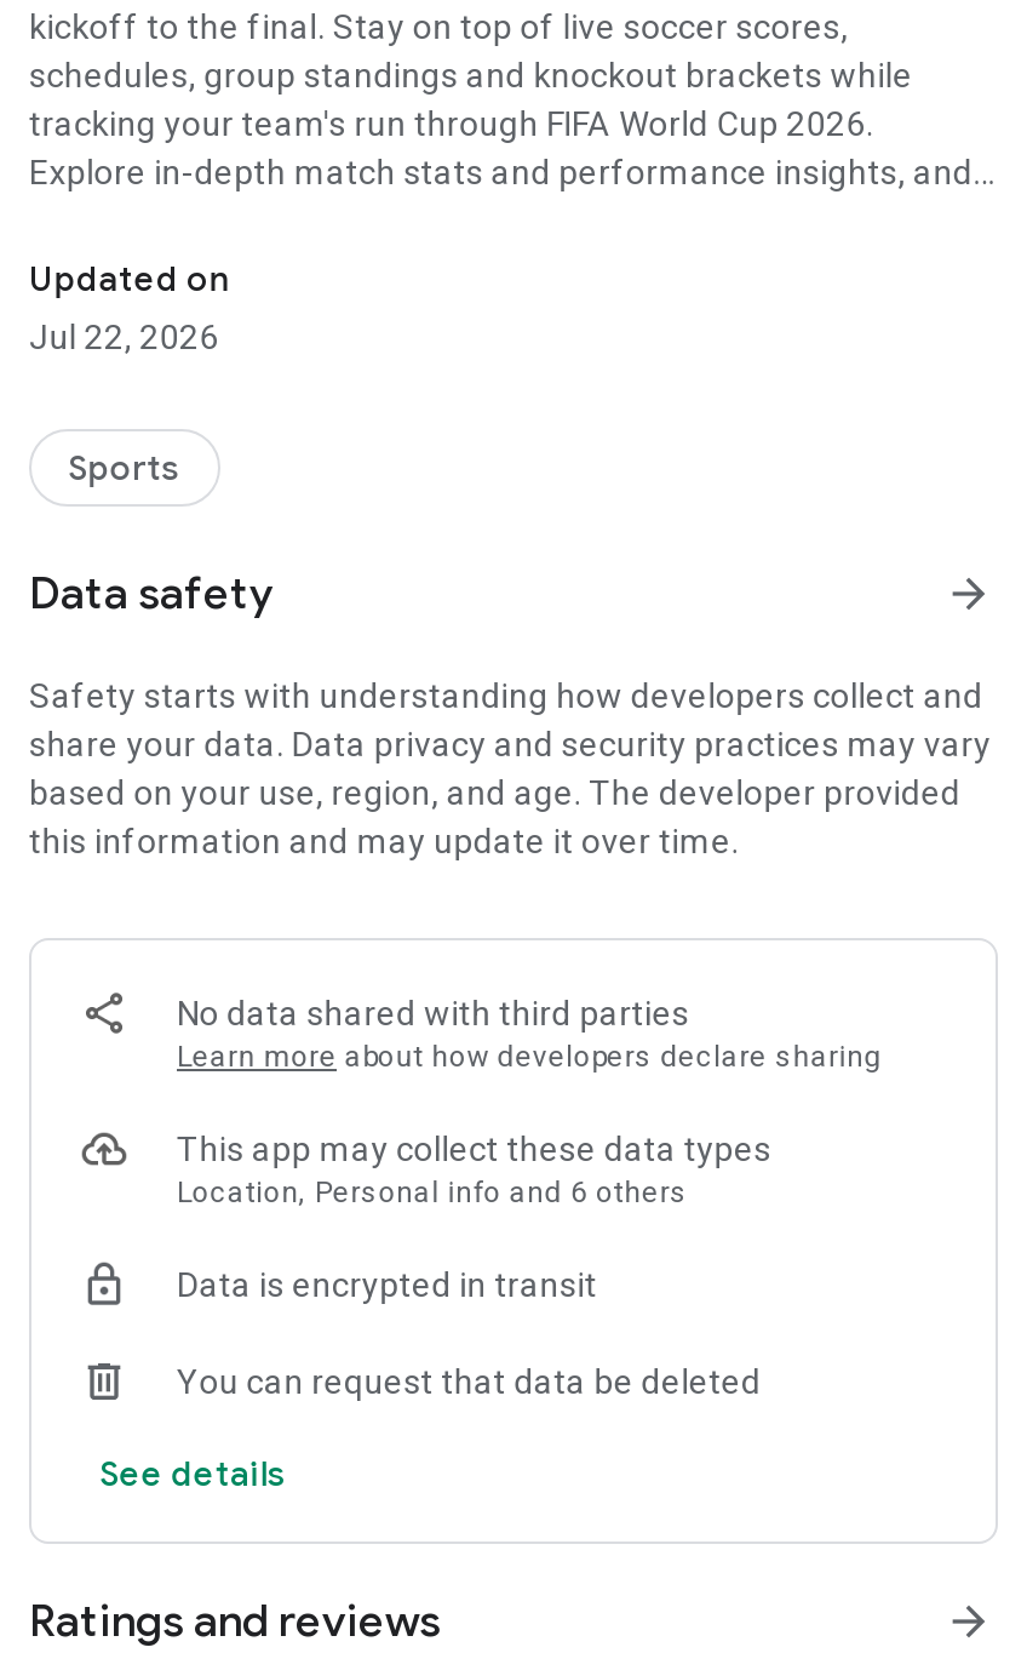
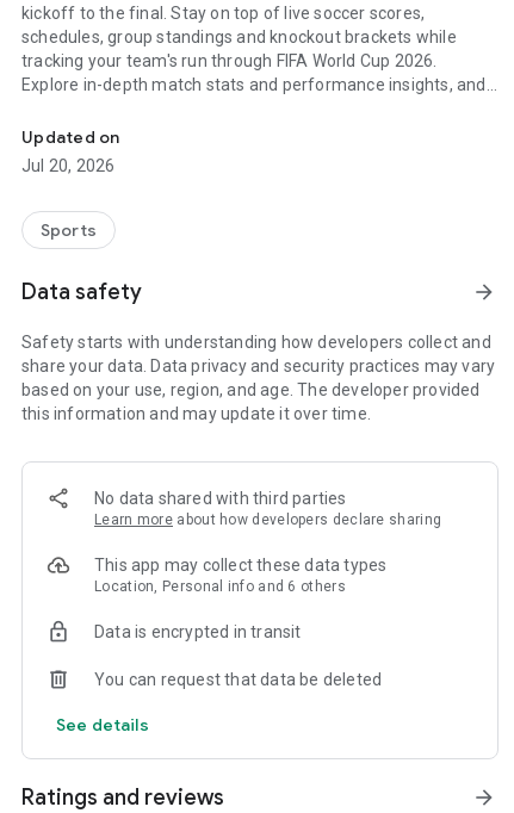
[29,318,219,356] Jul 22, 2026 -> [21,156,115,175] Jul 20, 2026

